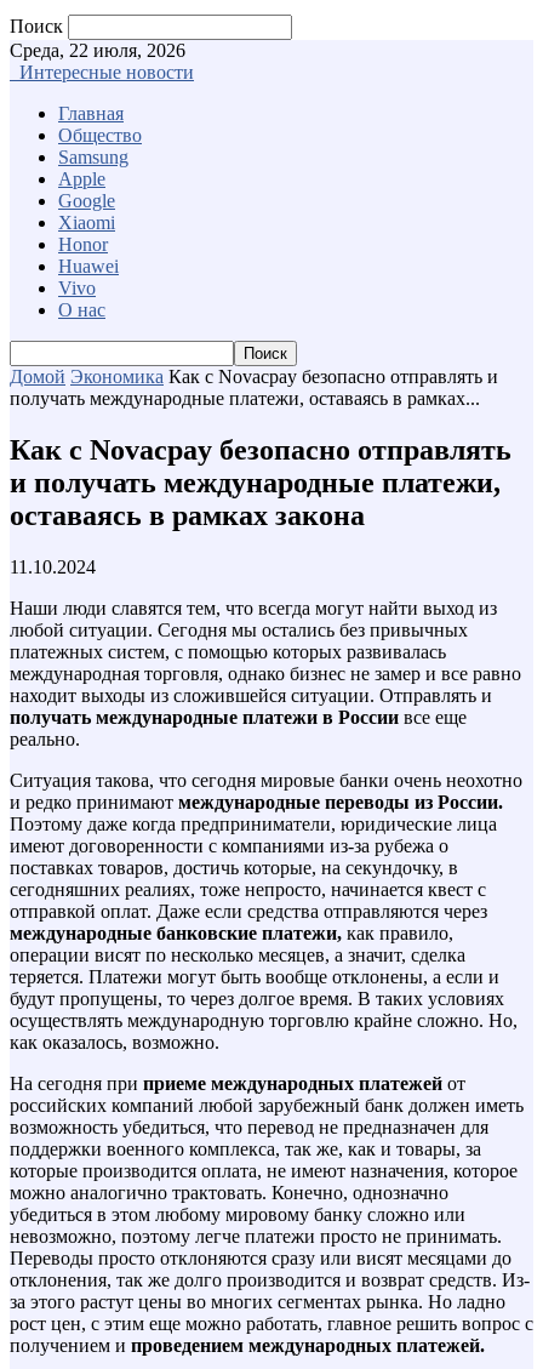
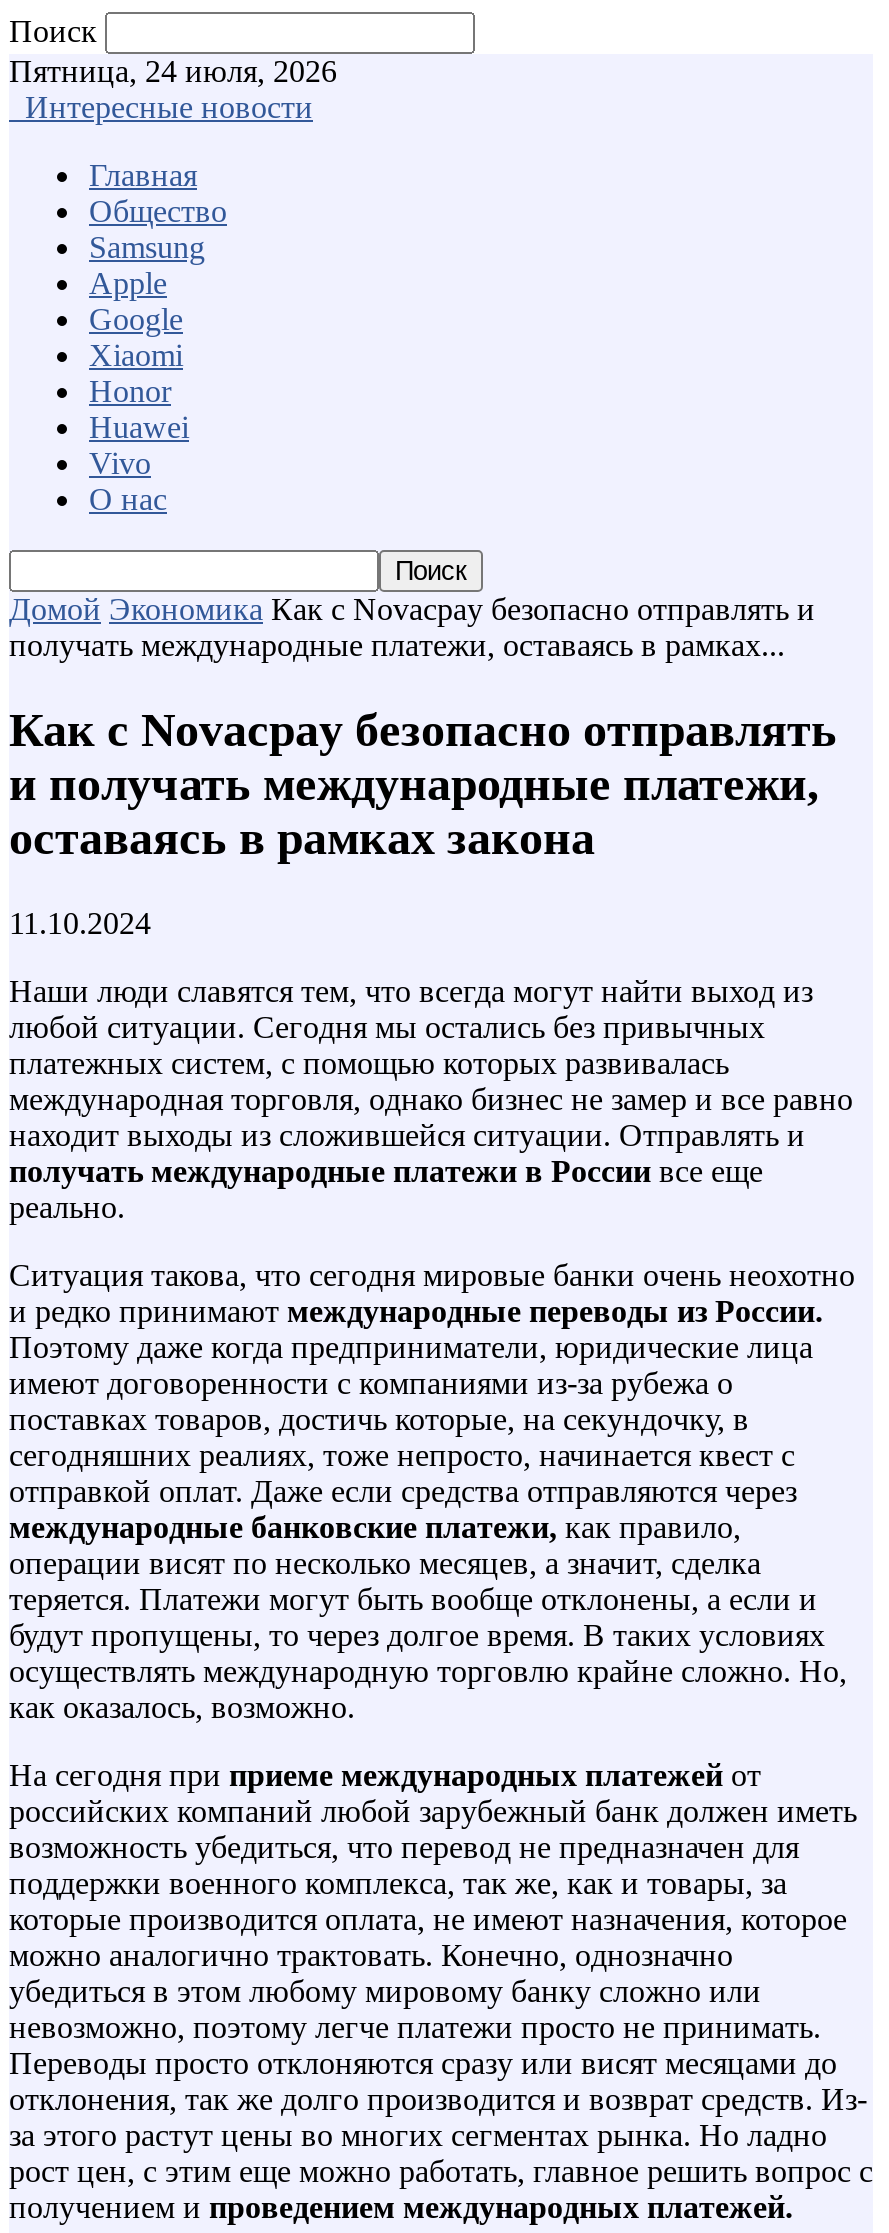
[10,40,185,61] Среда, 22 июля, 2026 -> [9,54,337,88] Пятница, 24 июля, 2026

